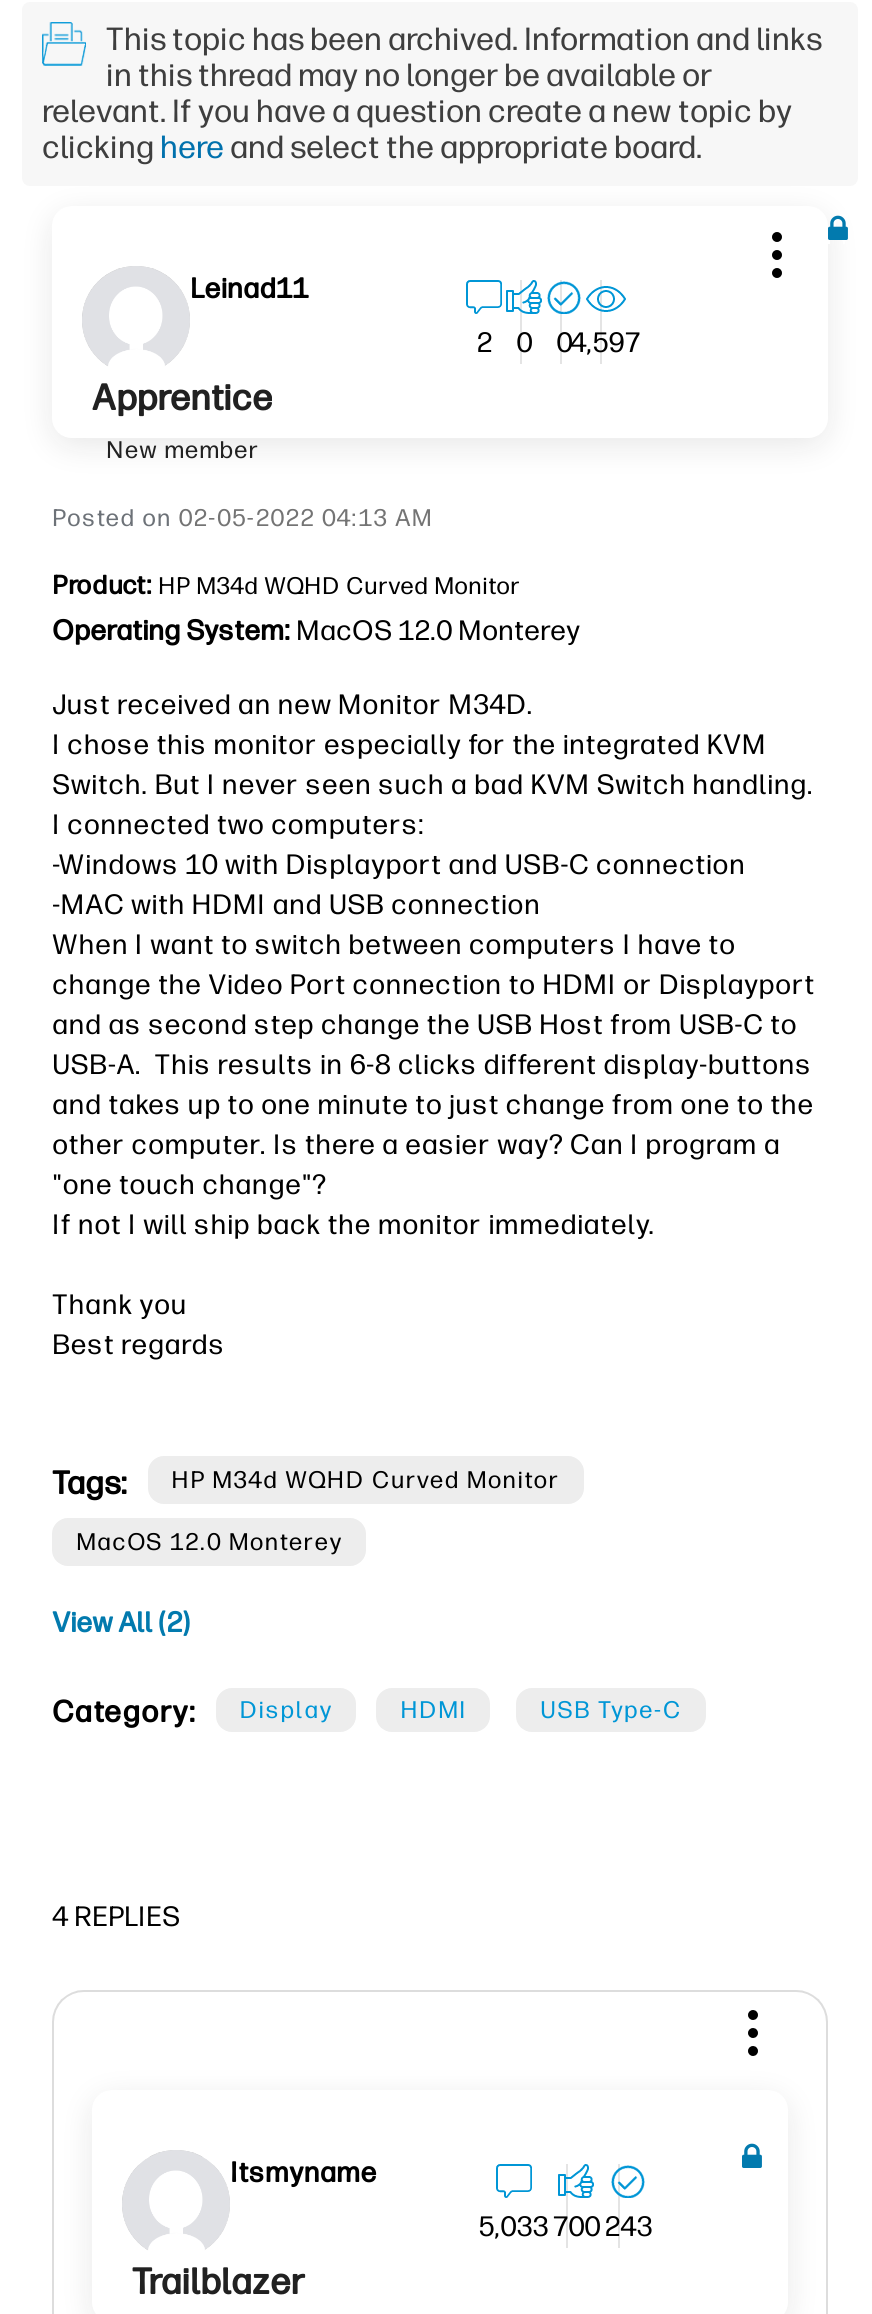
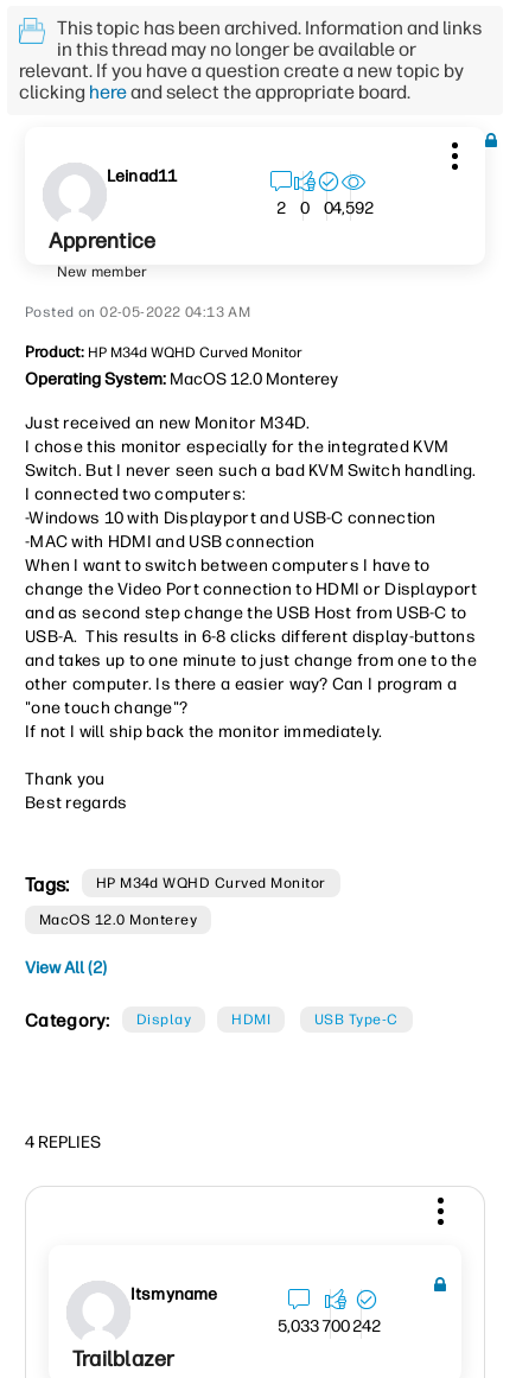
[476,325,640,360] 2 0 04,597 -> [277,198,374,218] 2 0 04,592
[478,2210,652,2244] 5,033 700 243 -> [278,1316,381,1336] 5,033 700 242

